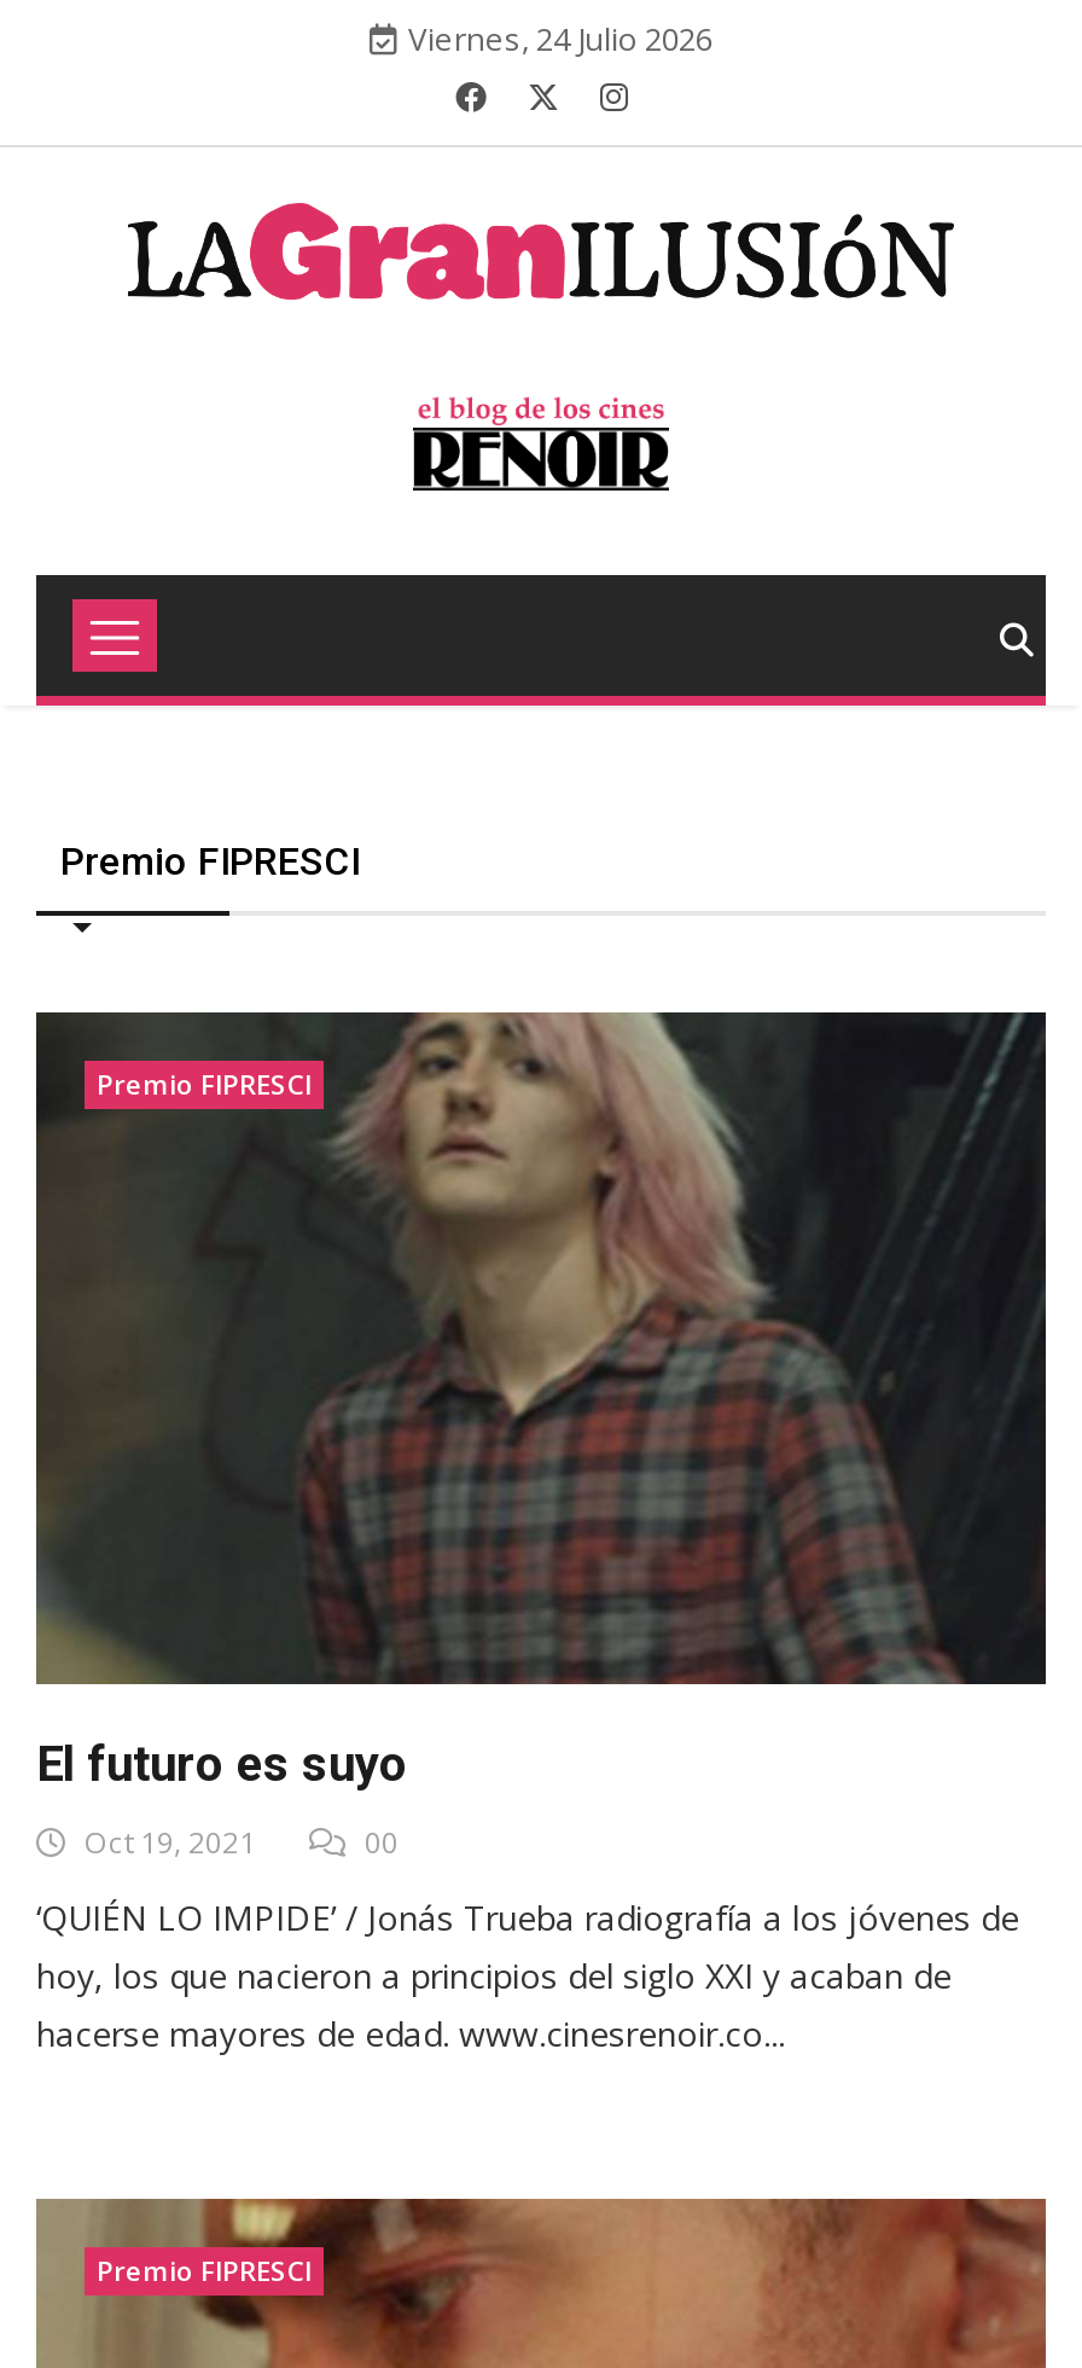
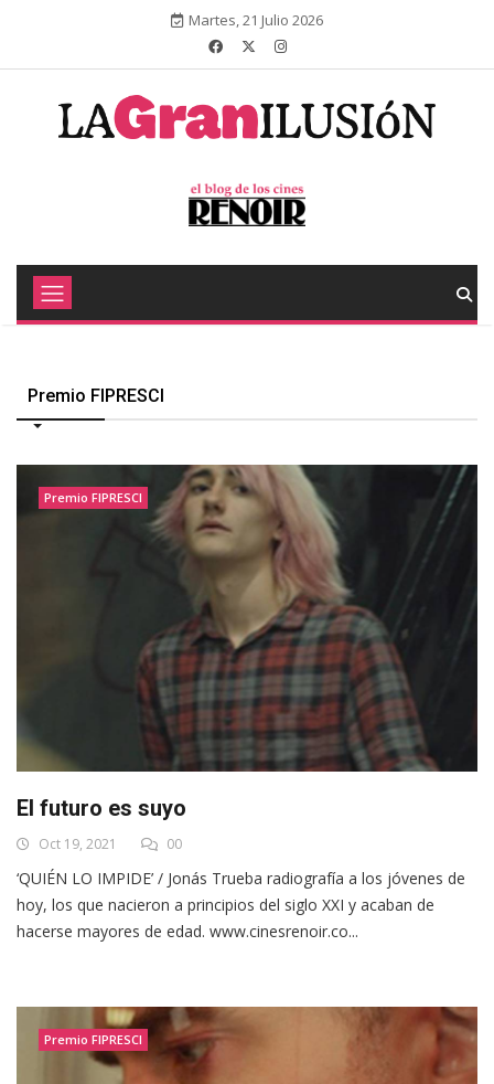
[408,17,712,60] Viernes, 24 Julio 2026 -> [189,10,323,30] Martes, 21 Julio 2026

